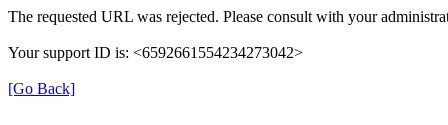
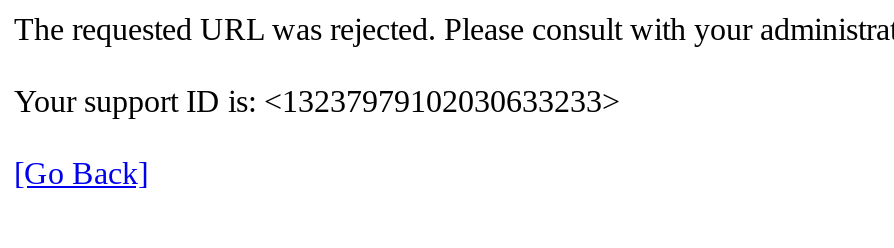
[8,44,303,61] Your support ID is: <6592661554234273042> -> [14,84,620,118] Your support ID is: <13237979102030633233>

